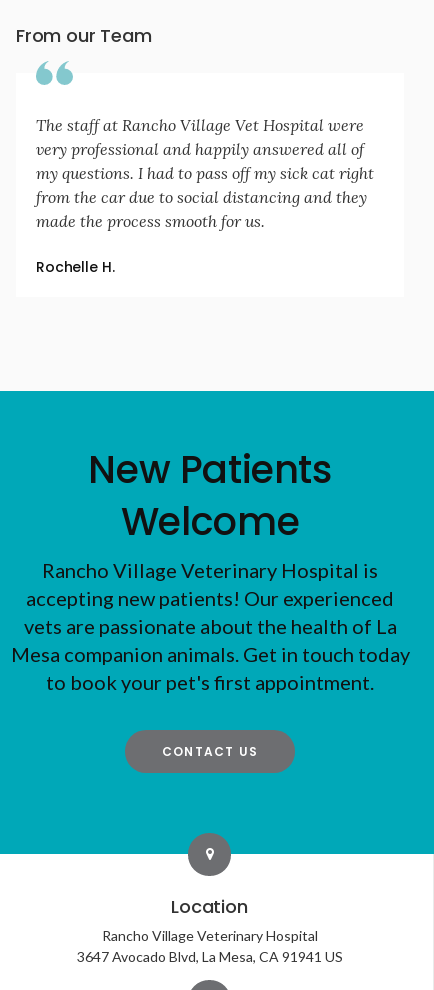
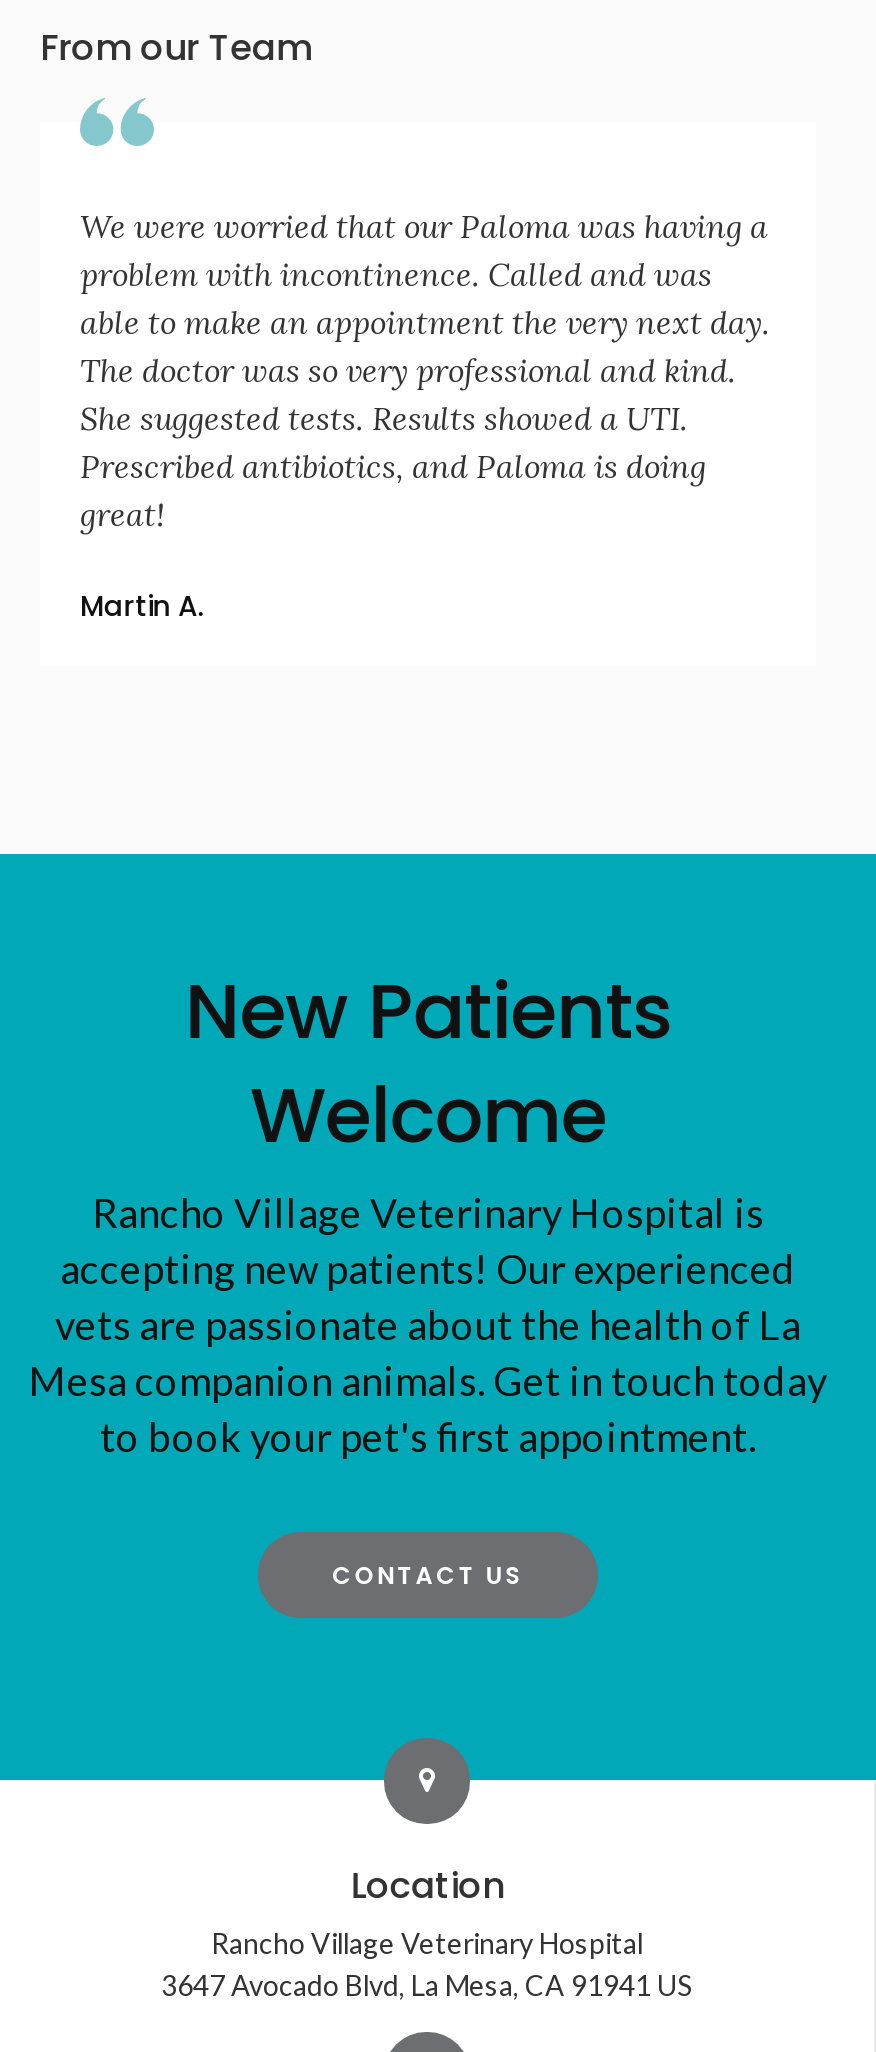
[36,115,374,231] The staff at Rancho Village Vet Hospital were | very professional and happily answered all of | my questions. I had to pass off my sick cat right | from the car due to social distancing and they | made the process smooth for us. -> [80,206,770,534] We were worried that our Paloma was having a | problem with incontinence. Called and was | able to make an appointment the very next day. | The doctor was so very professional and kind. | She suggested tests. Results showed a UTI. | Prescribed antibiotics, and Paloma is doing | great!
[36,257,114,277] Rochelle H. -> [80,586,204,626] Martin A.

